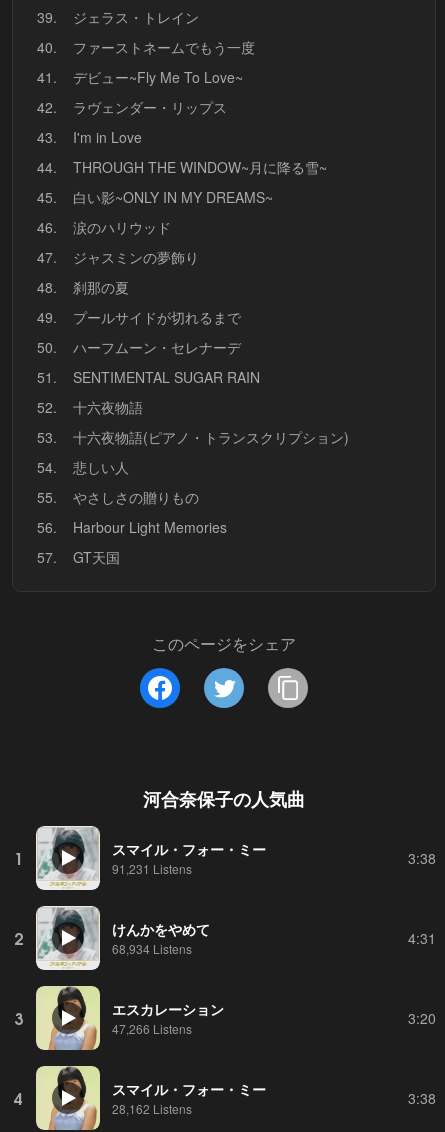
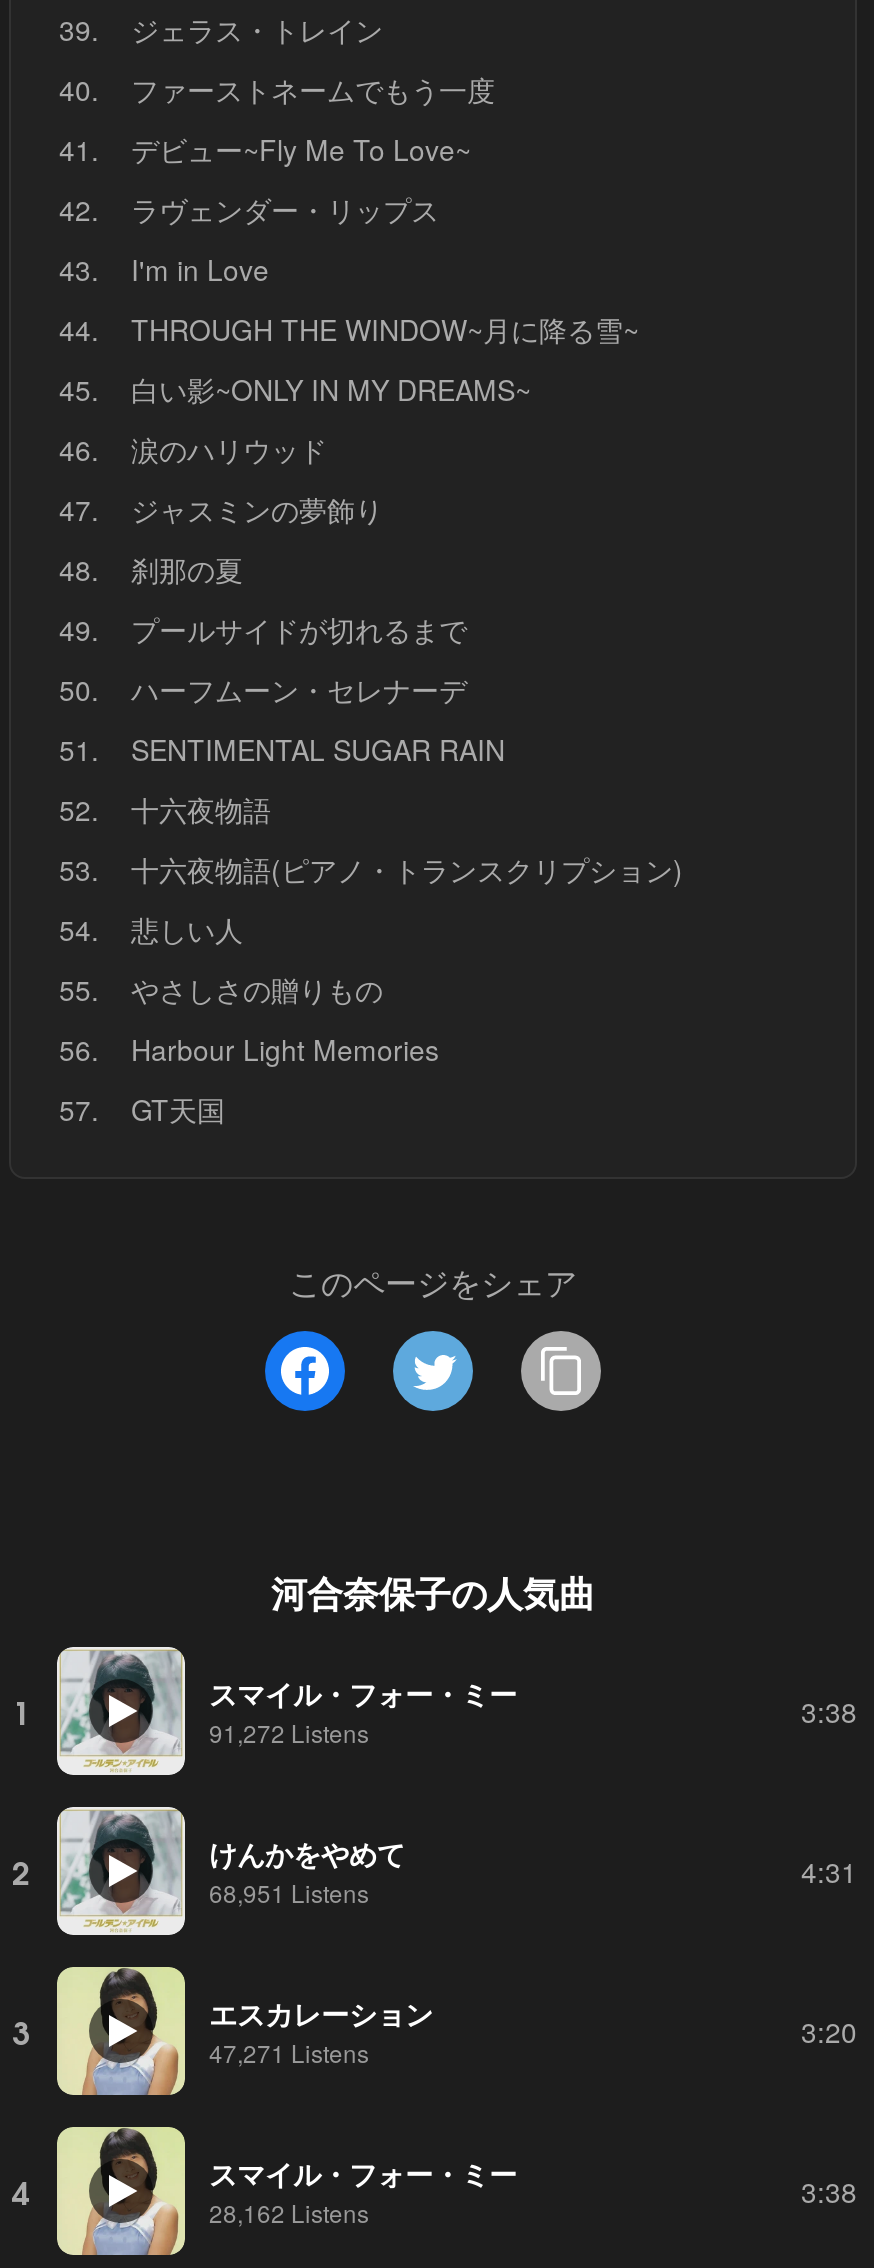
[112,859,192,876] 91,231 Listens -> [209,1714,369,1748] 91,272 Listens
[112,939,192,956] 68,934 Listens -> [209,1874,369,1908] 68,951 Listens
[112,1019,192,1036] 47,266 Listens -> [209,2034,369,2068] 47,271 Listens

